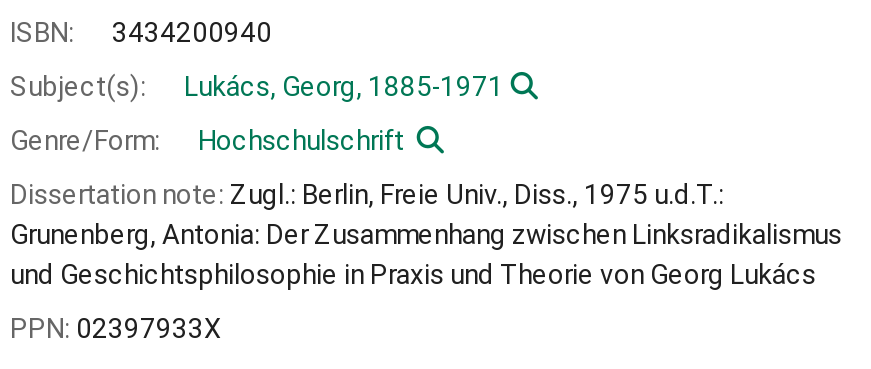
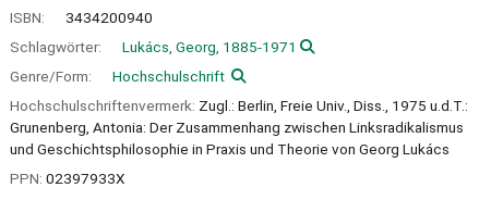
[10,70,152,102] Subject(s): -> [10,38,105,56] Schlagwörter:
[10,177,724,209] Dissertation note: Zugl.: Berlin, Freie Univ., Diss., 1975 u.d.T.: -> [10,96,468,114] Hochschulschriftenvermerk: Zugl.: Berlin, Freie Univ., Diss., 1975 u.d.T.:

